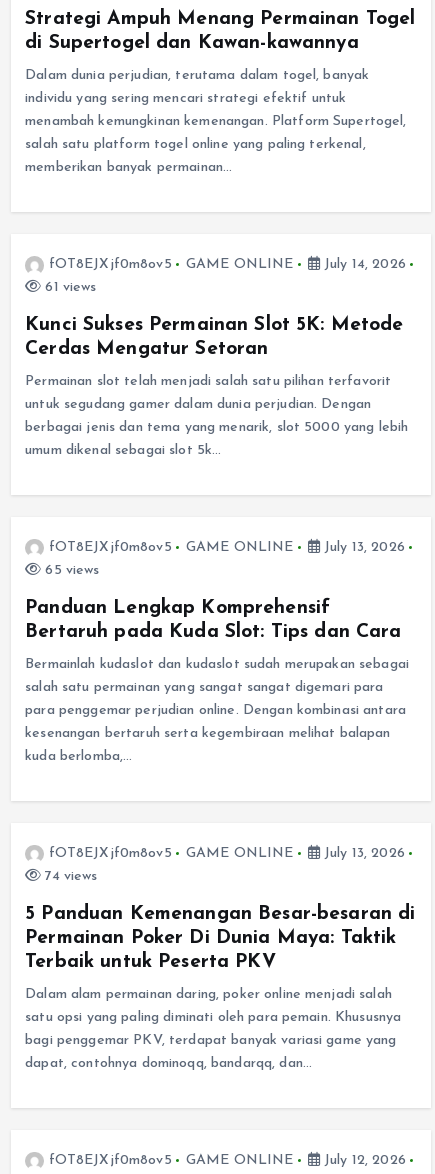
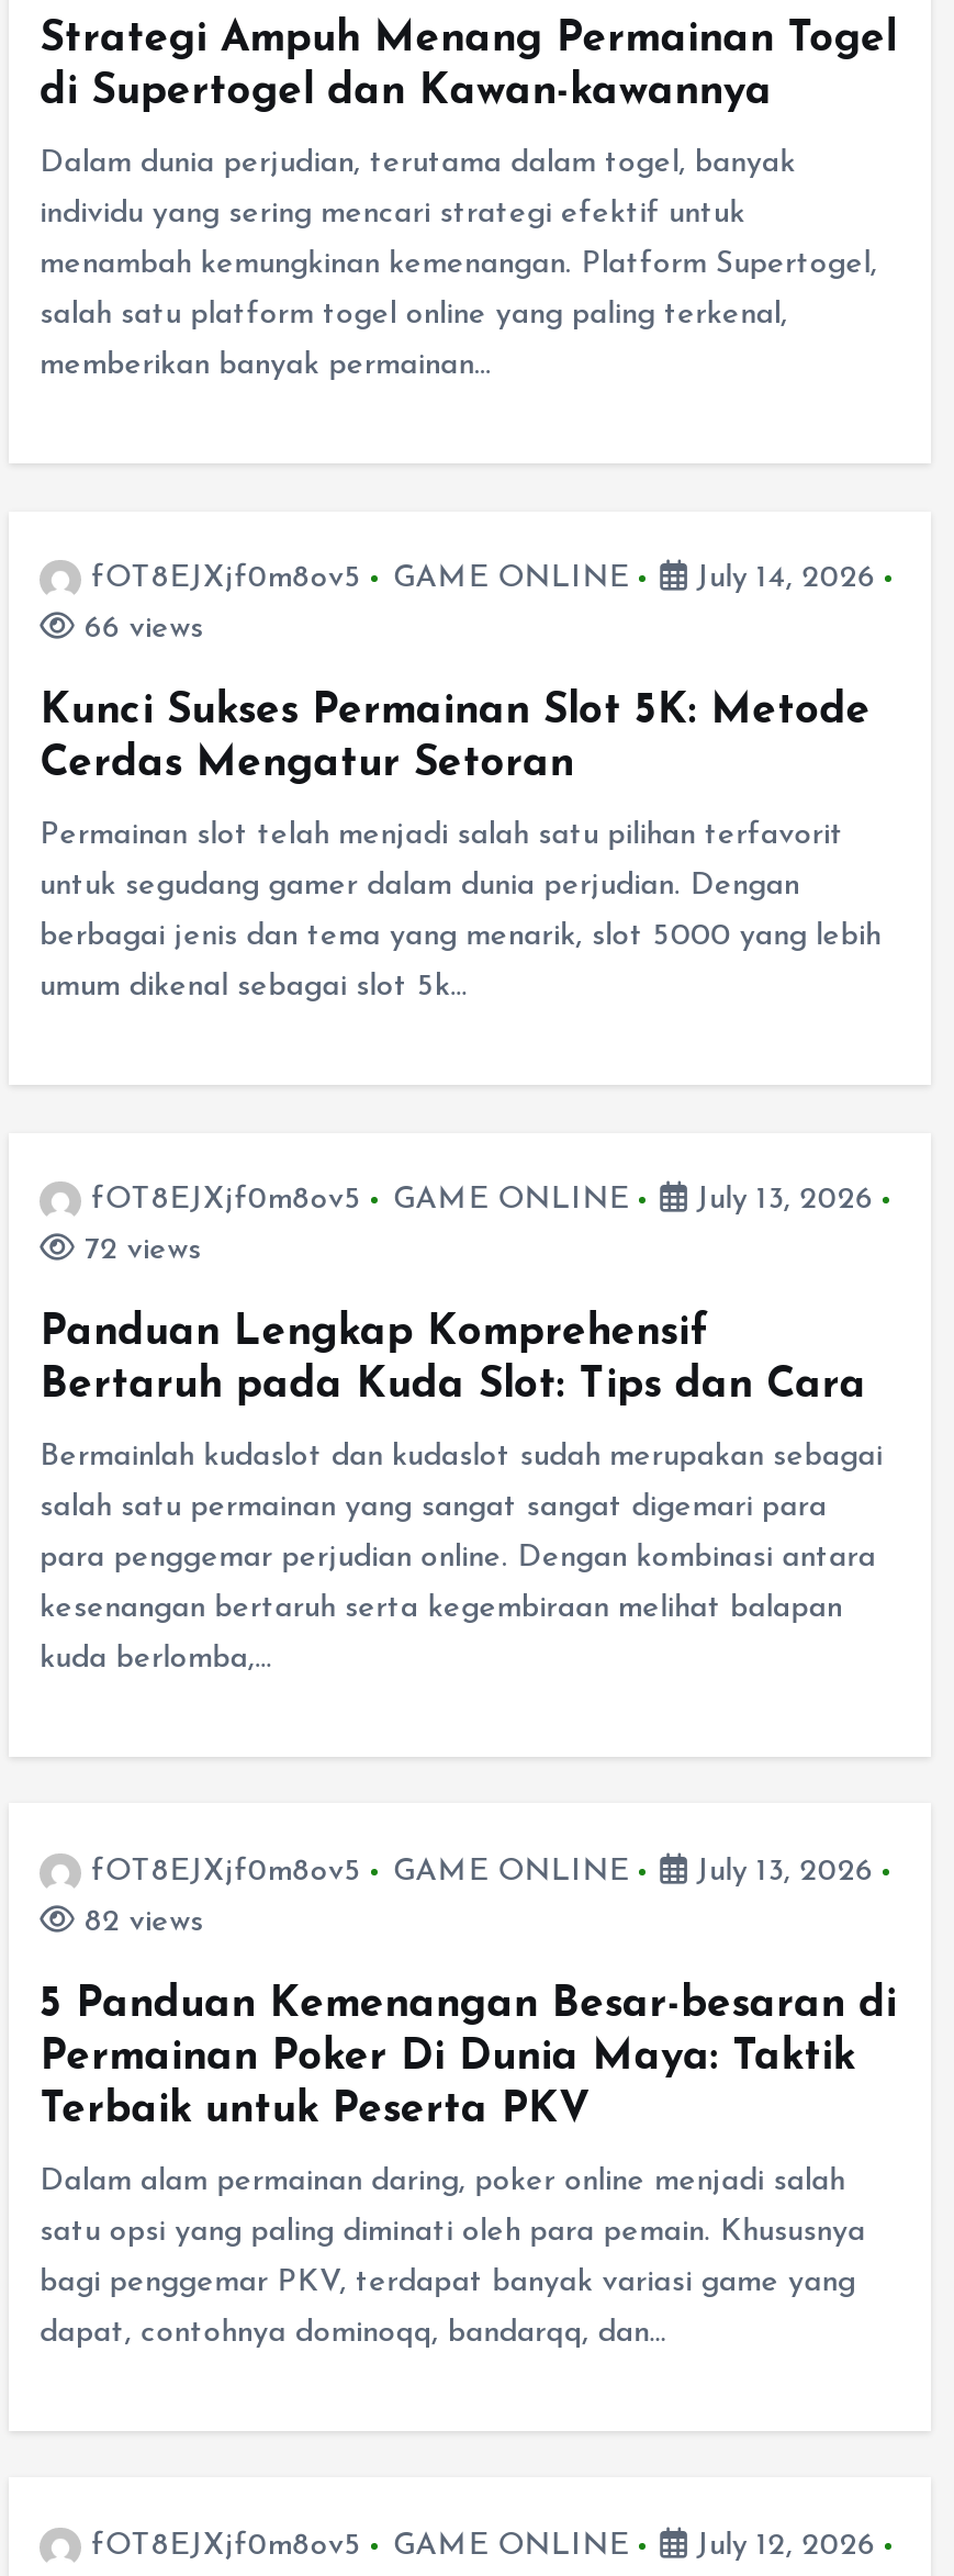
[41,280,97,295] 61 views -> [75,612,203,645] 66 views
[41,563,100,578] 65 views -> [75,1234,201,1267] 72 views
[41,869,98,884] 74 views -> [75,1906,203,1939] 82 views

